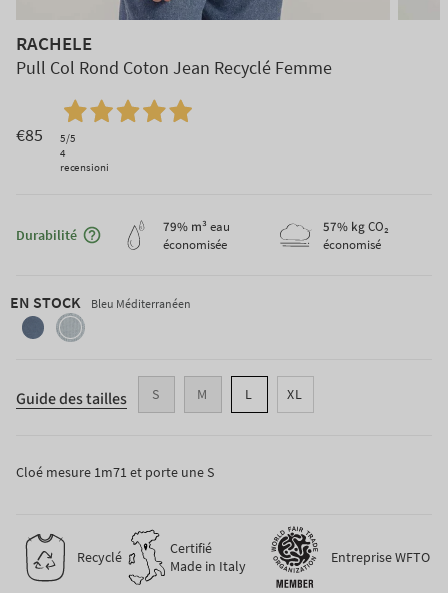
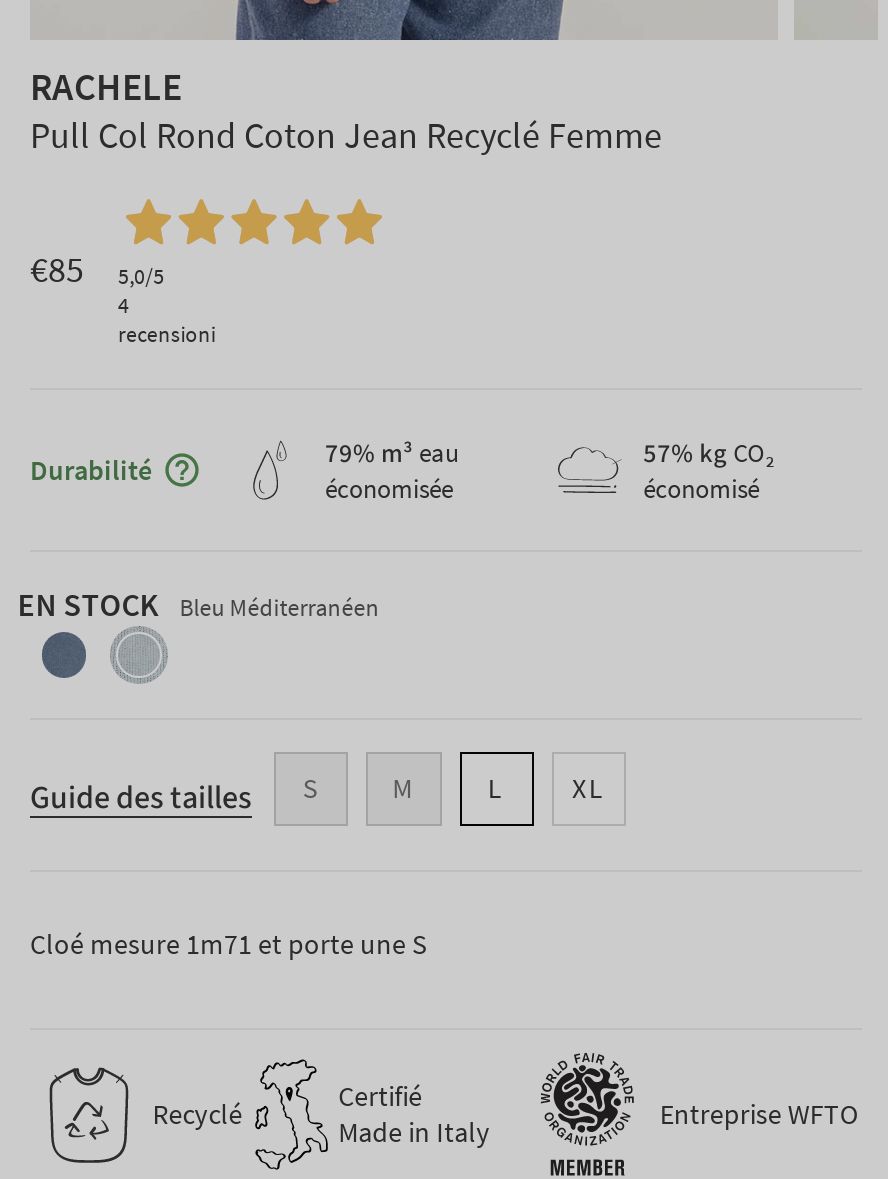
[16,123,75,146] €85 5/5 -> [30,247,164,293] €85 5,0/5

